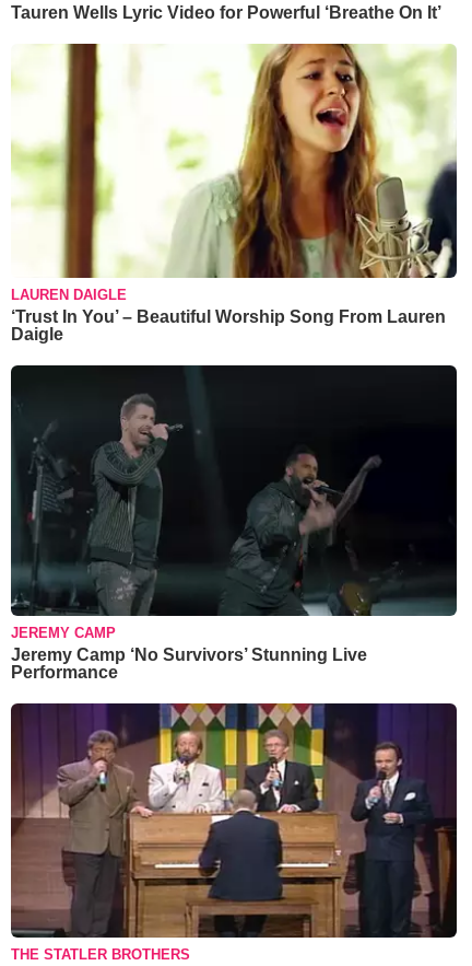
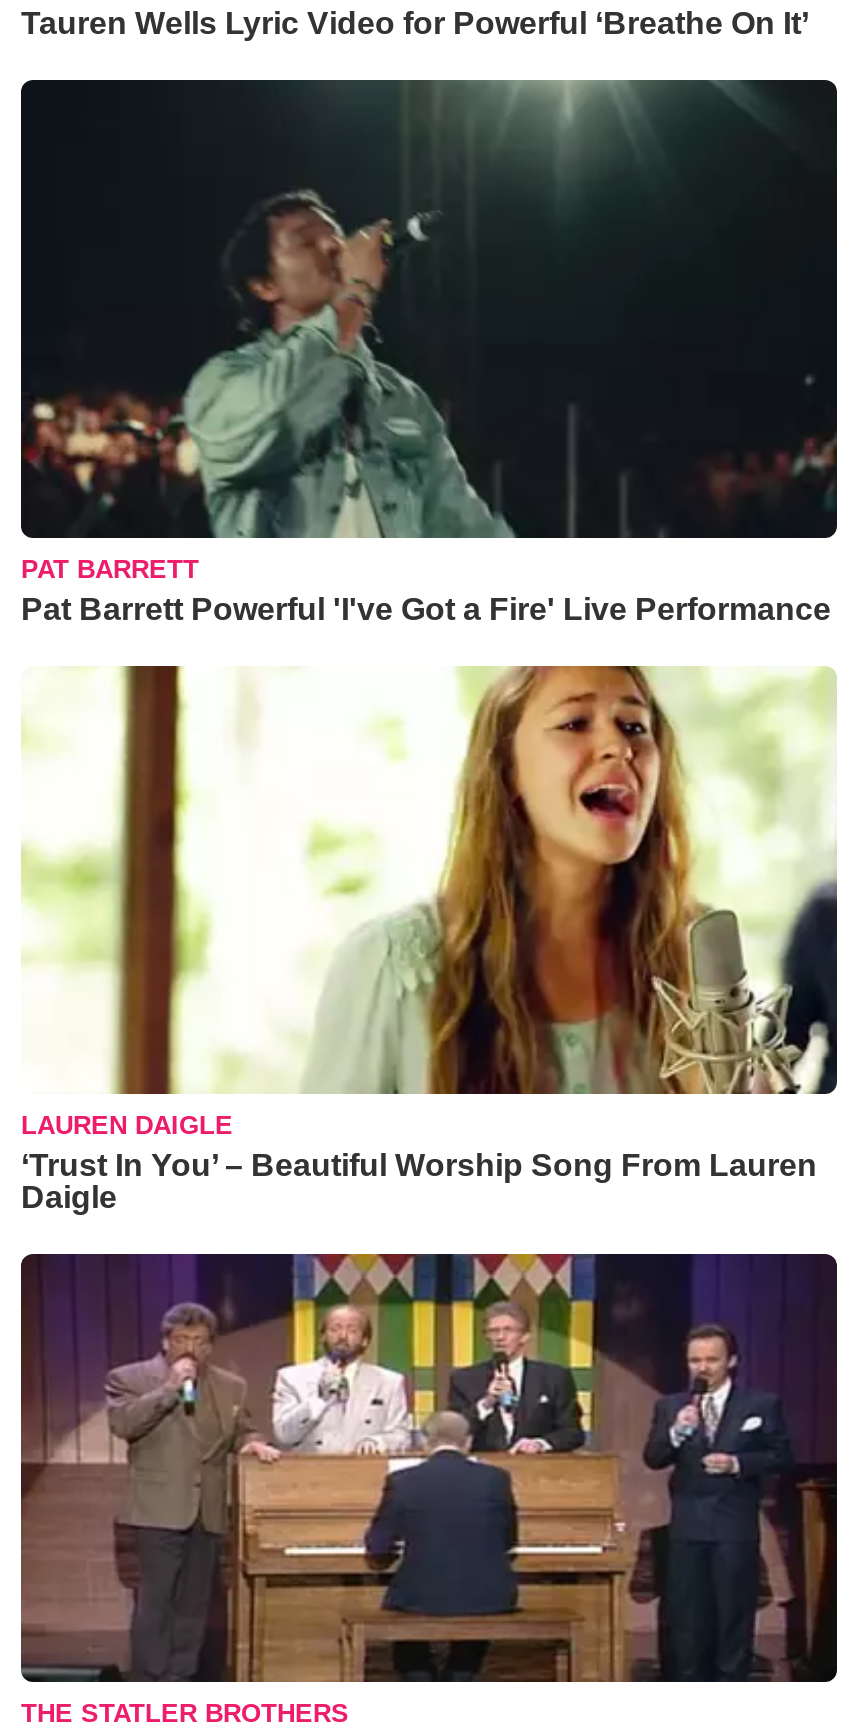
none -> [19,78,839,626] [image] | PAT BARRETT | Pat Barrett Powerful 'I've Got a Fire' Live Performance
moved [10,40,458,343] -> [19,662,839,1214]: [image] | LAUREN DAIGLE | ‘Trust In You’ – Beautiful Worship Song From Lauren | Daigle
[10,369,457,682] [image] | JEREMY CAMP | Jeremy Camp ‘No Survivors’ Stunning Live | Performance -> none

